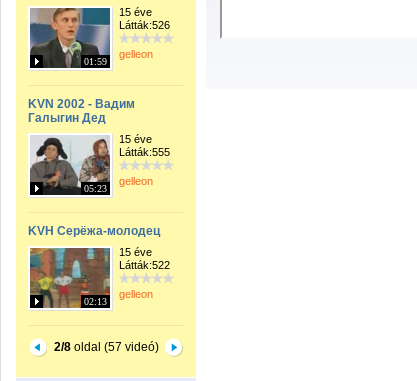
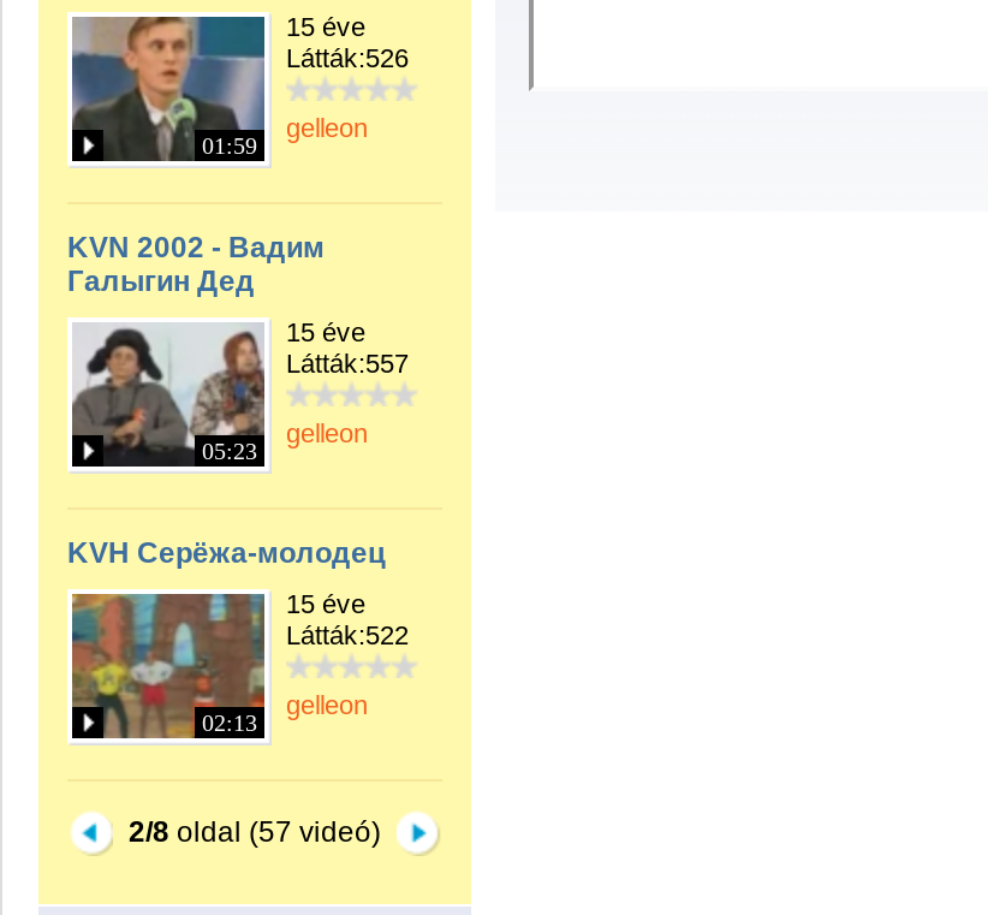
[119,146,170,158] Látták:555 -> [286,349,409,378] Látták:557

